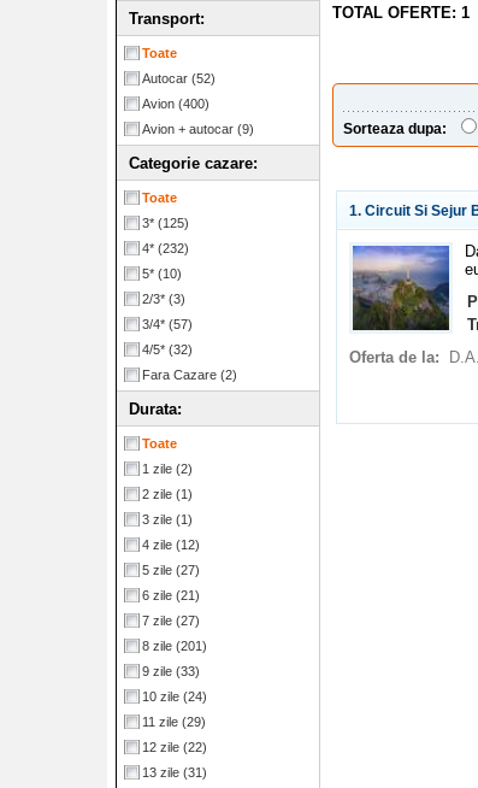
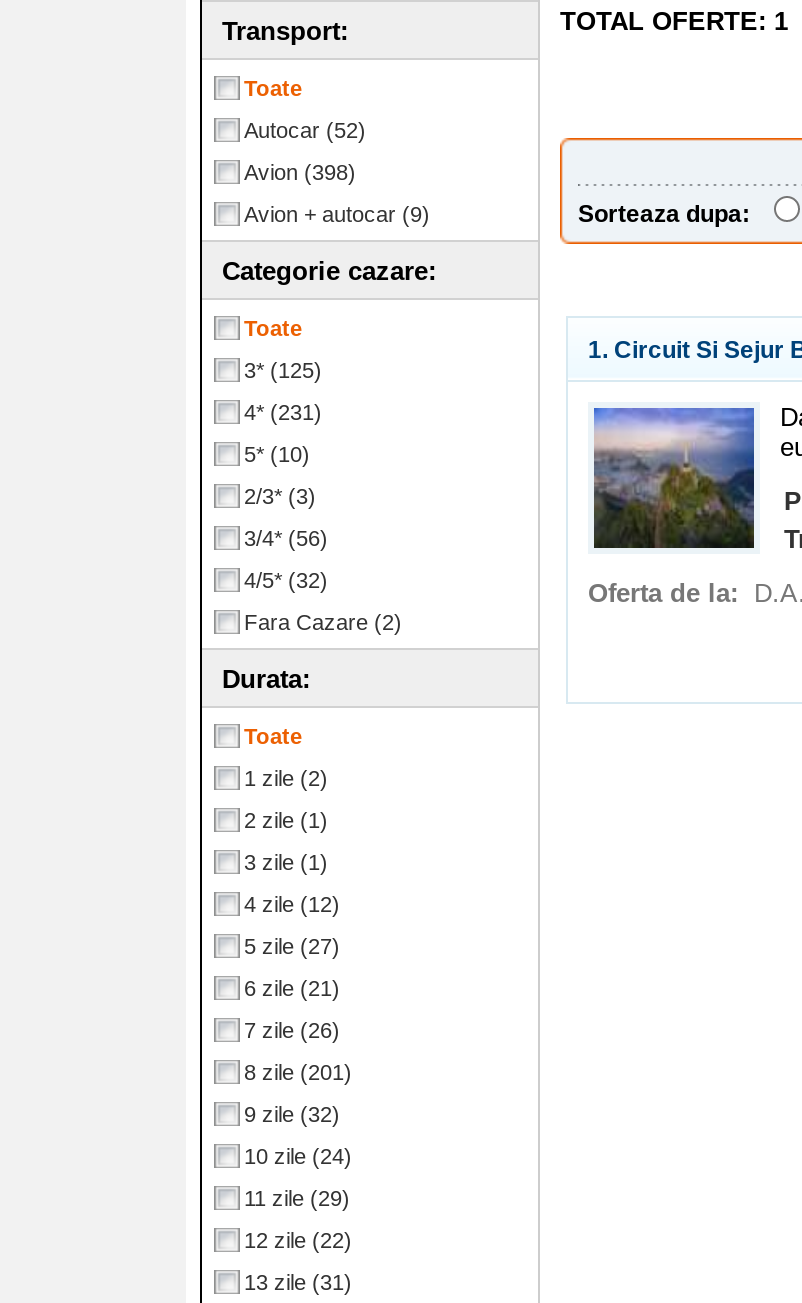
[142,96,210,111] Avion (400) -> [244,160,356,184] Avion (398)
[142,241,189,255] 4* (232) -> [244,400,322,424] 4* (231)
[142,317,193,331] 3/4* (57) -> [244,526,328,550] 3/4* (56)
[142,613,200,628] 7 zile (27) -> [244,1018,340,1042] 7 zile (26)
[142,664,200,678] 9 zile (33) -> [244,1102,340,1126] 9 zile (32)

